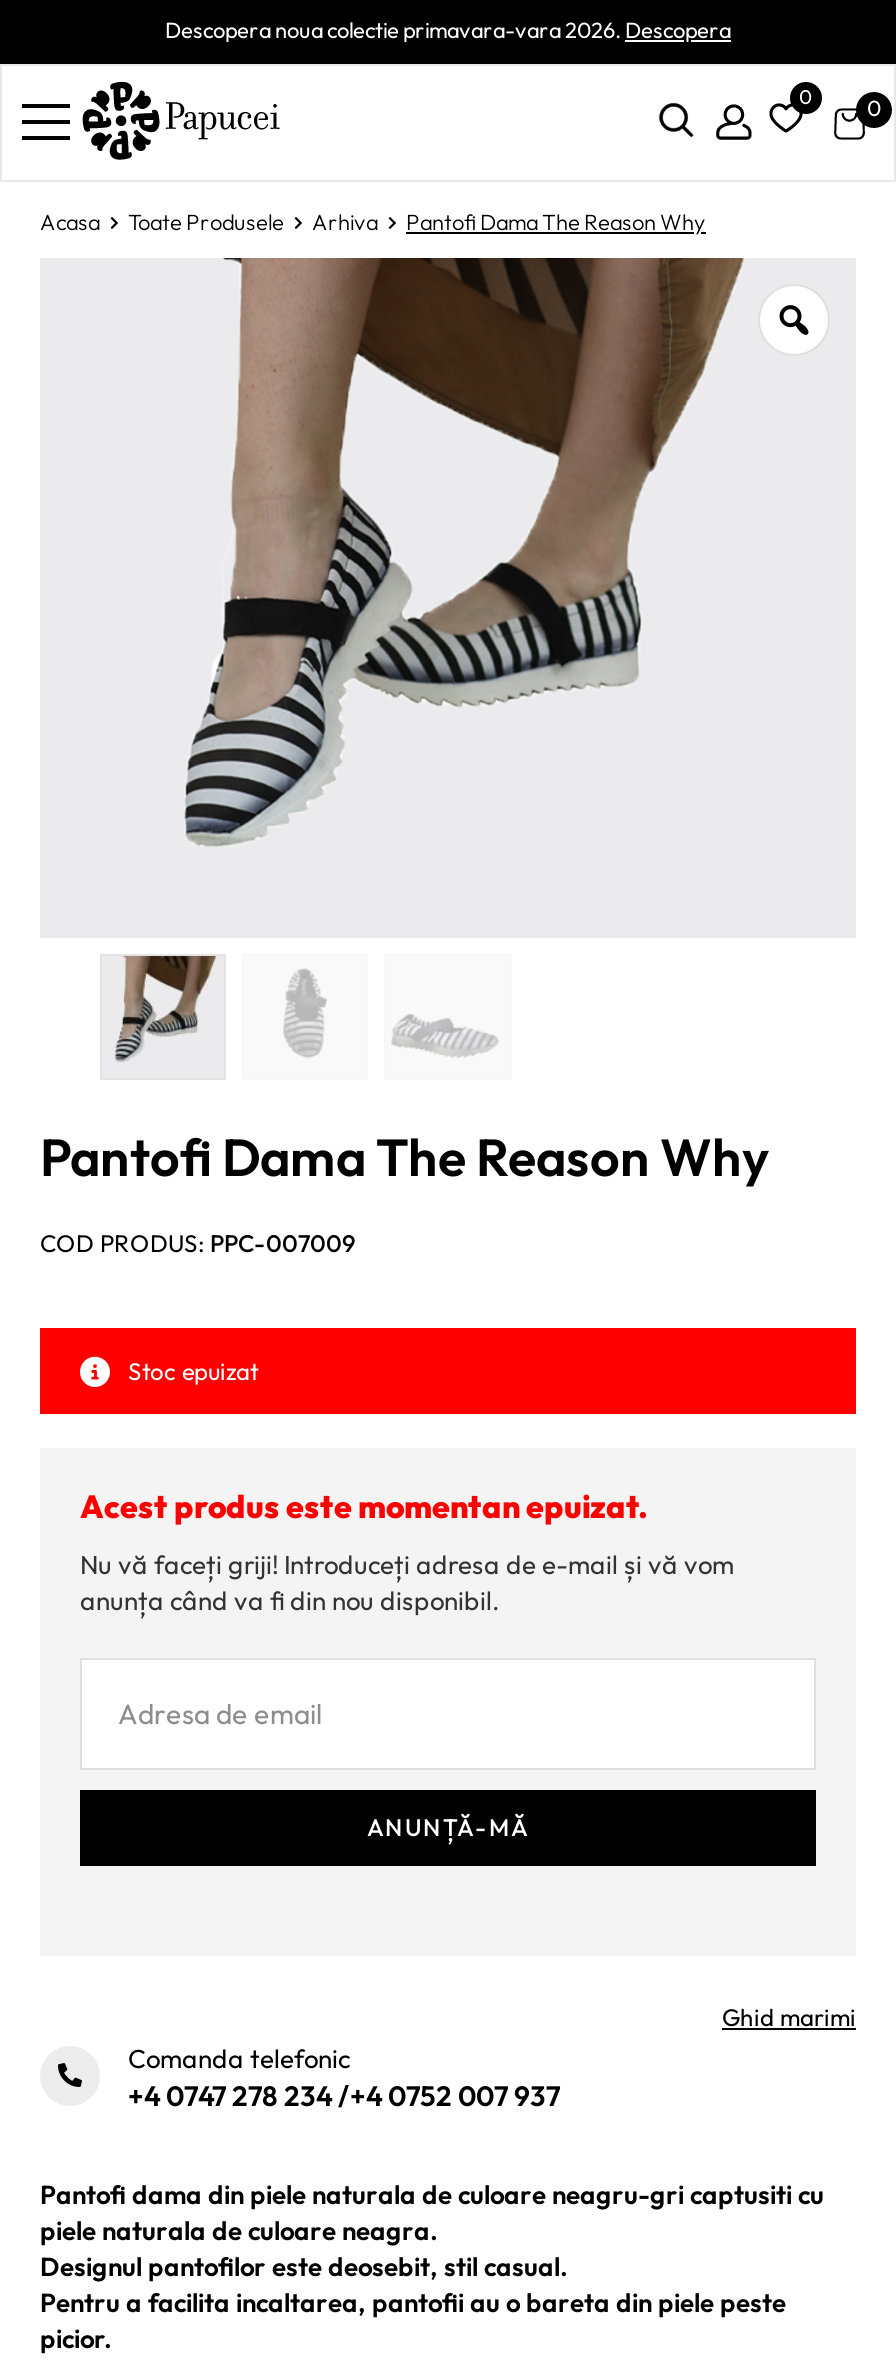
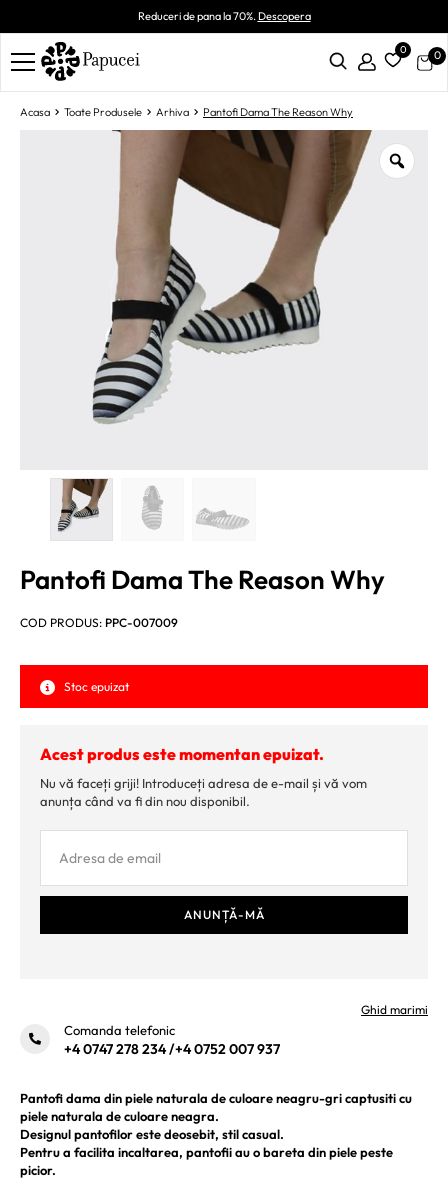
[165,16,731,44] Descopera noua colectie primavara-vara 2026. Descopera -> [137,9,310,23] Reduceri de pana la 70%. Descopera

